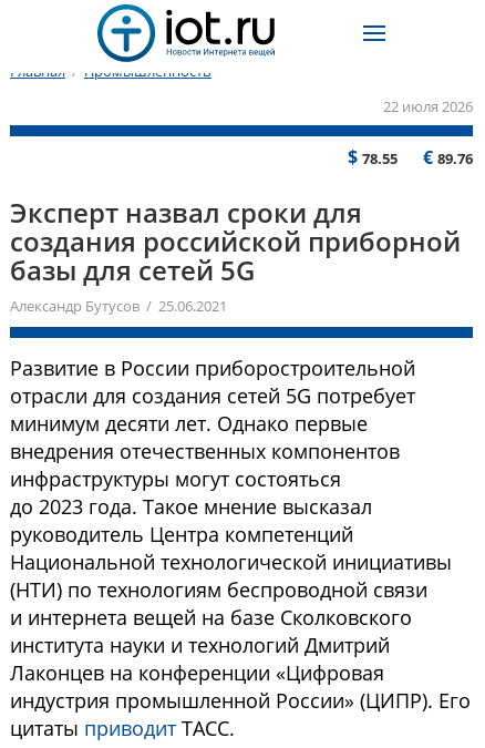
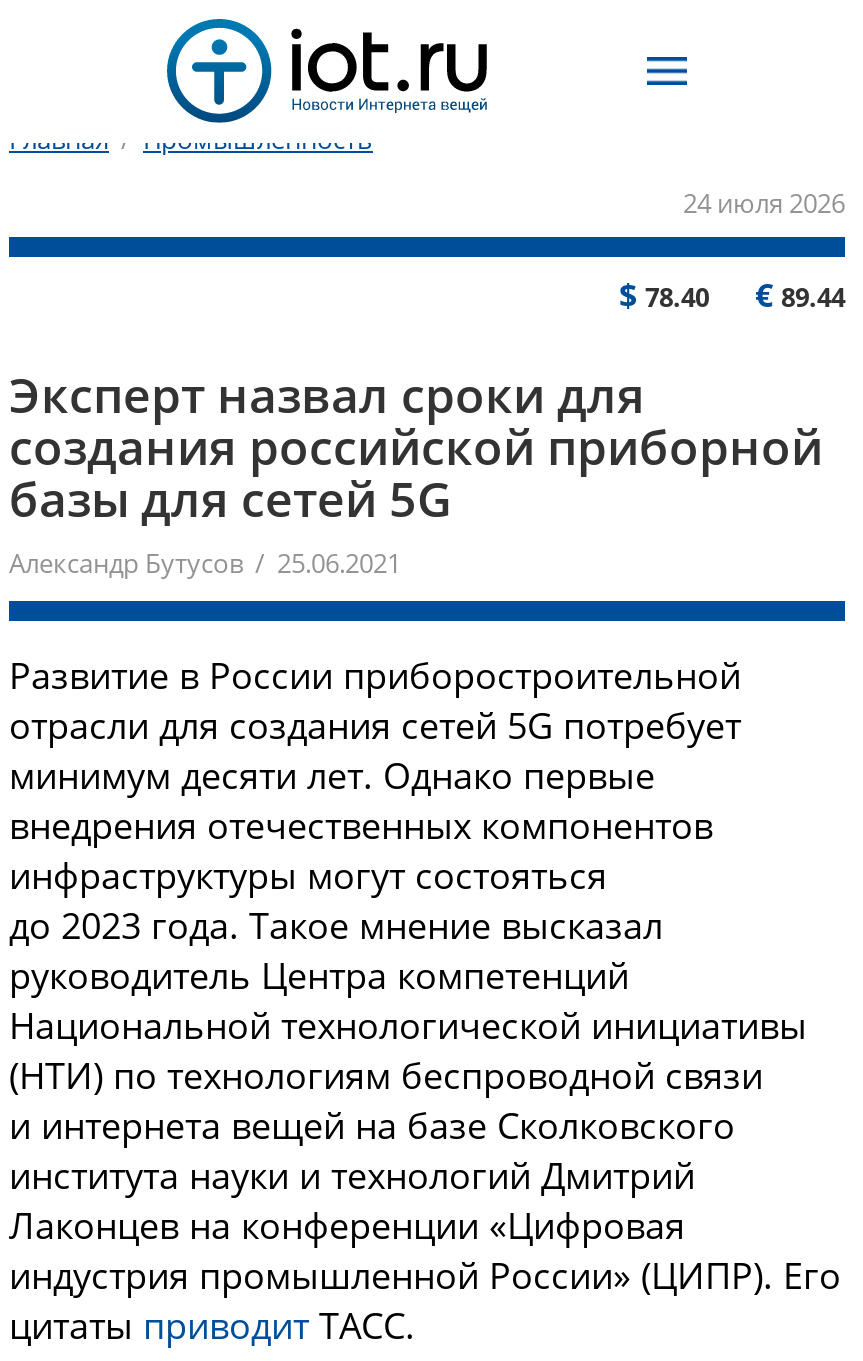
[383,96,473,116] 22 июля 2026 -> [683,185,845,221] 24 июля 2026
[348,145,398,170] $78.55 -> [619,273,709,317] $78.40
[423,145,473,170] €89.76 -> [755,273,845,317] €89.44

